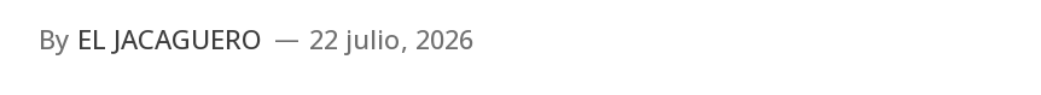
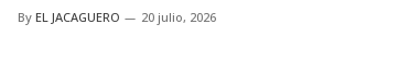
[39,19,473,55] By EL JACAGUERO 22 julio, 2026 -> [18,9,216,26] By EL JACAGUERO 20 julio, 2026

